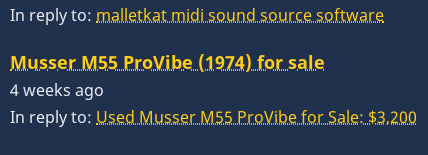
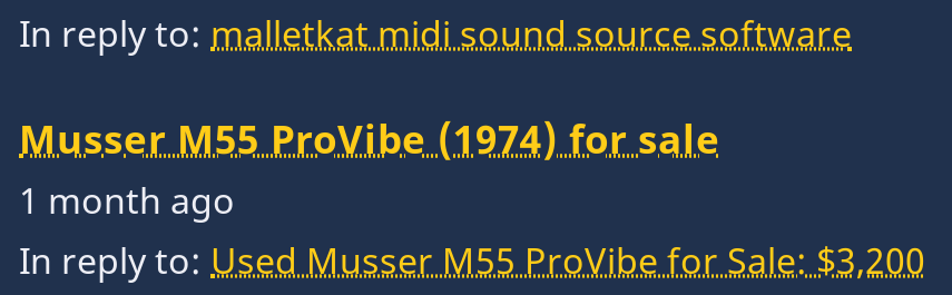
[10,79,104,101] 4 weeks ago -> [19,175,235,224] 1 month ago

